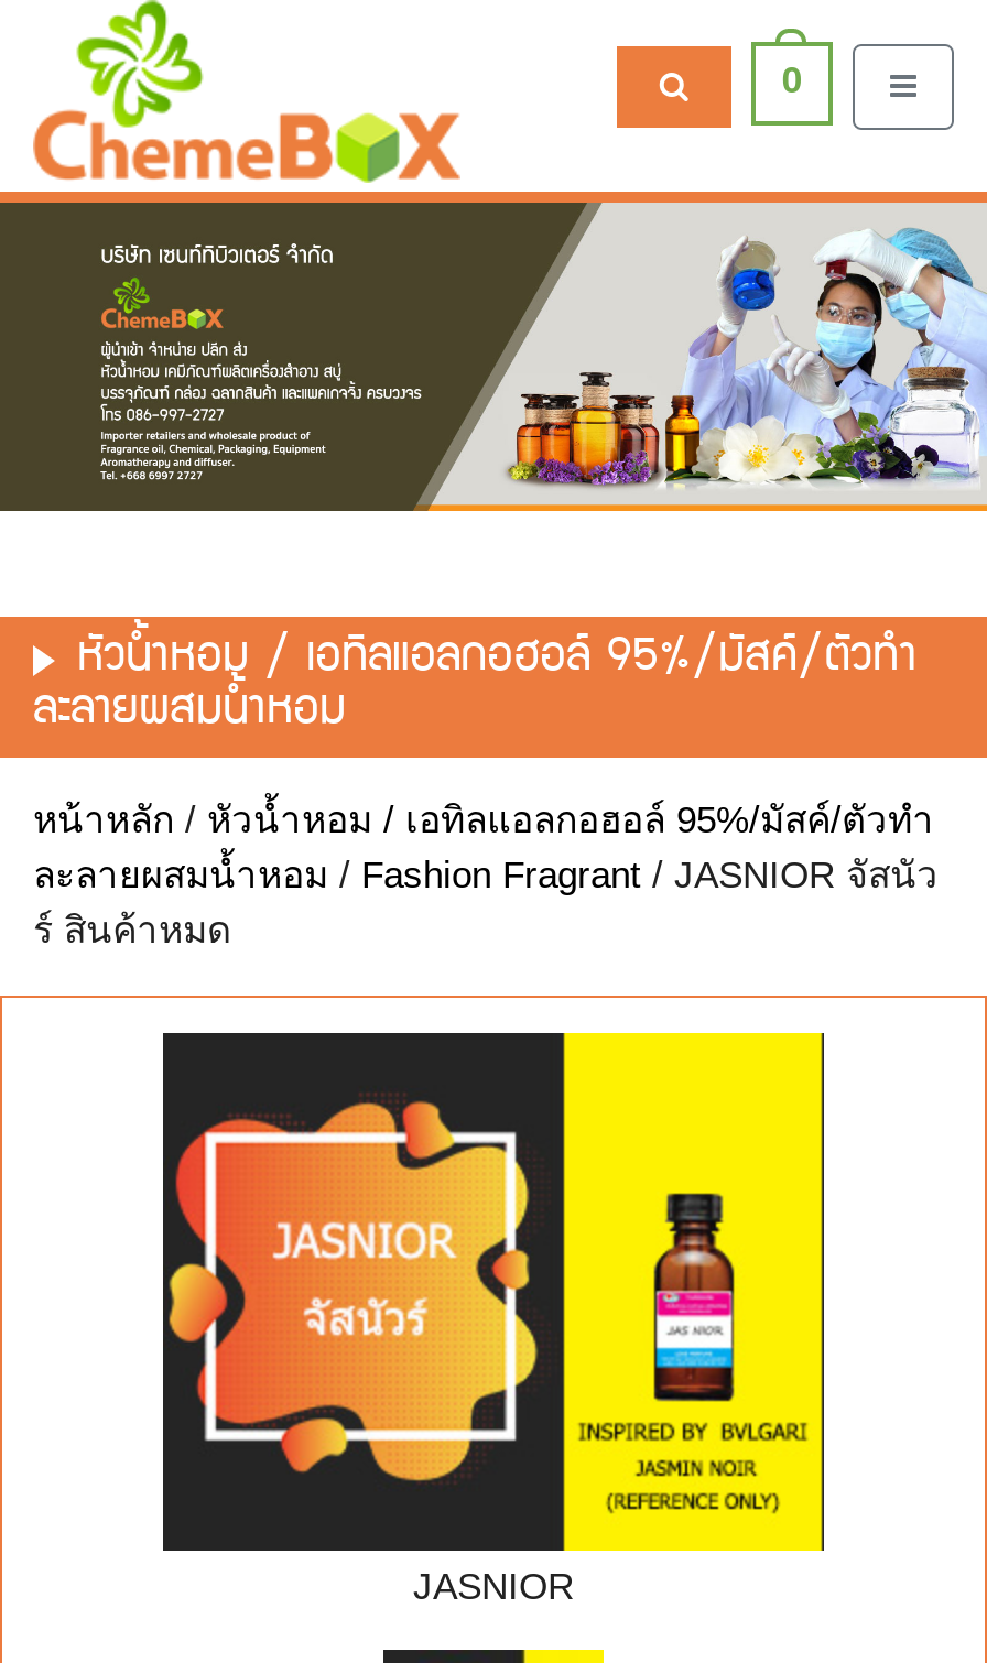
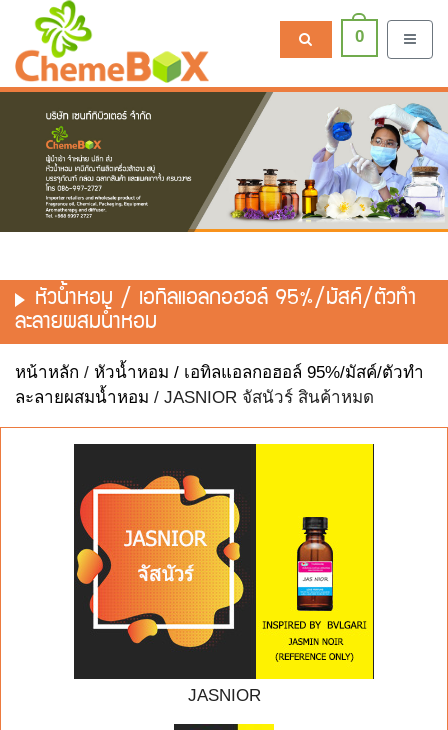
[33,855,939,952] ละลายผสมน้ำหอม/ Fashion Fragrant / JASNIOR จัสนัว | ร์ สินค้าหมด -> [15,388,374,407] ละลายผสมน้ำหอม/ JASNIOR จัสนัวร์ สินค้าหมด

